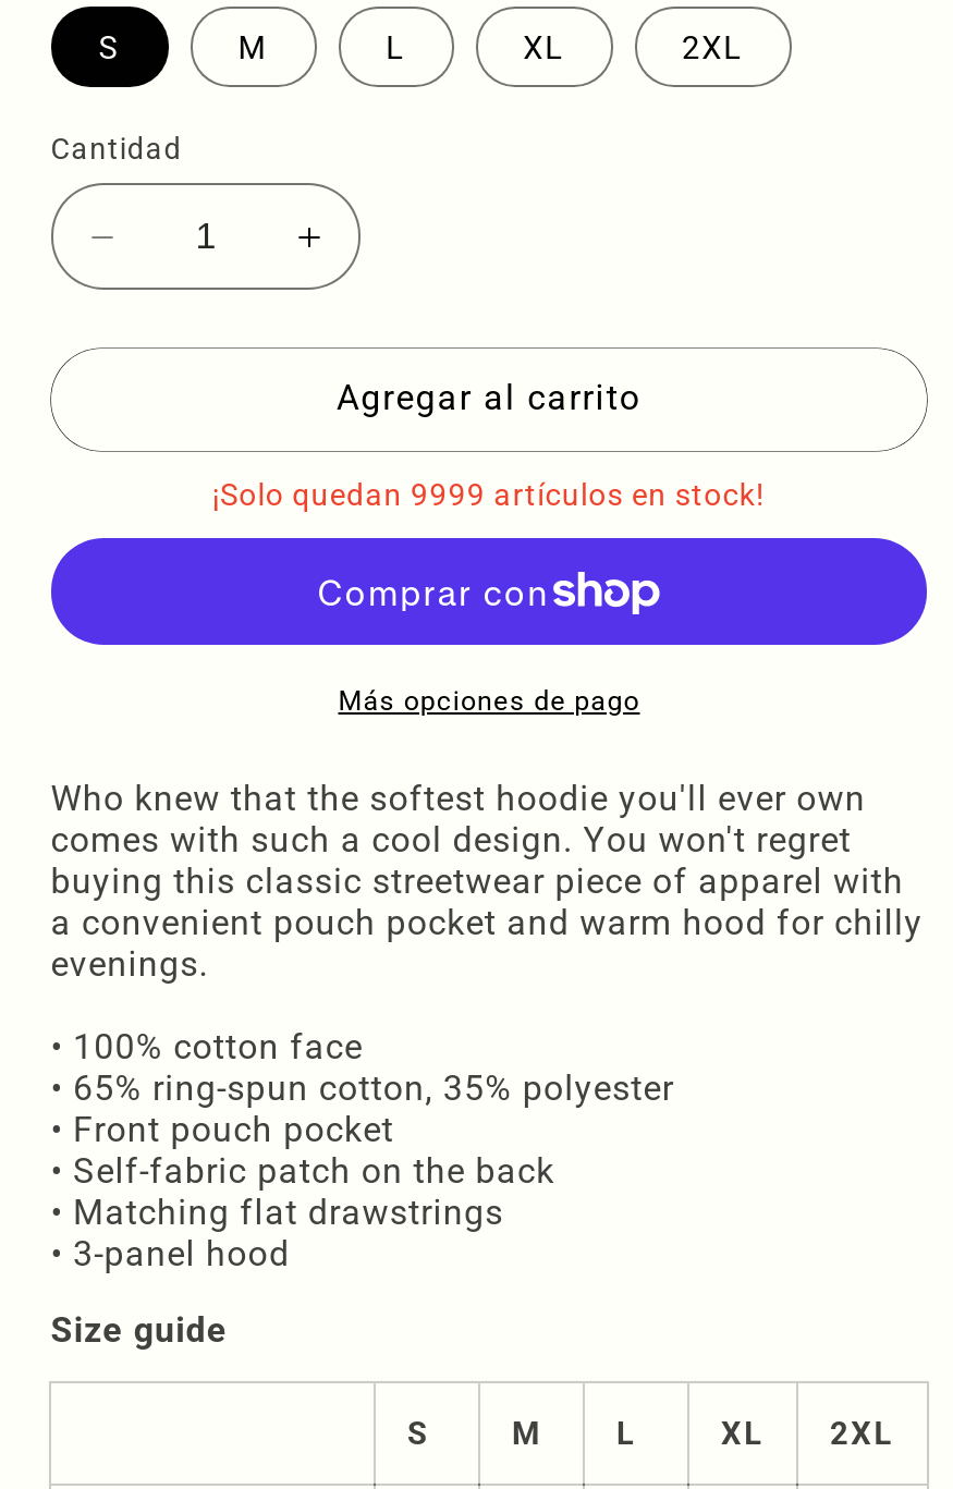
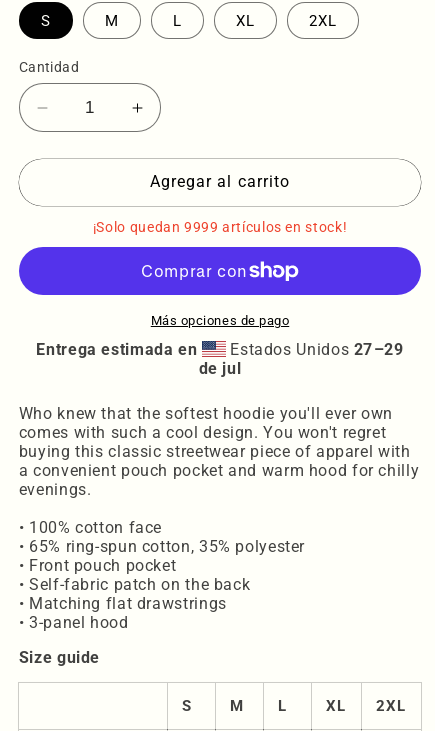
none -> [36,340,404,378] Entrega estimada en | Estados Unidos 27–29 | de jul

